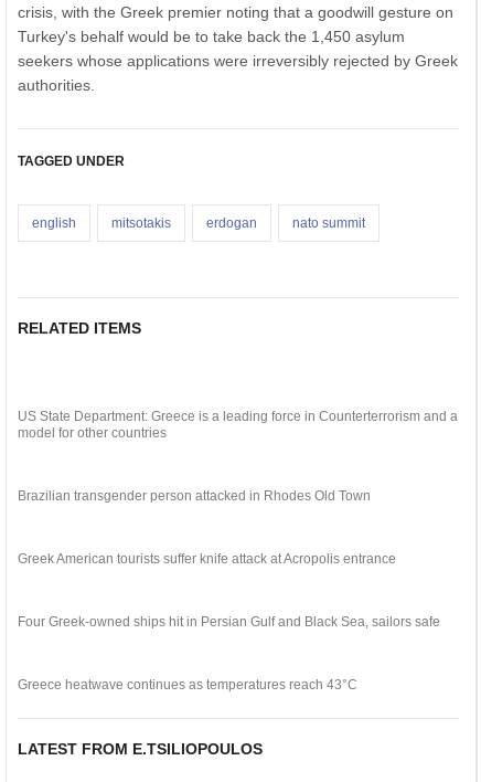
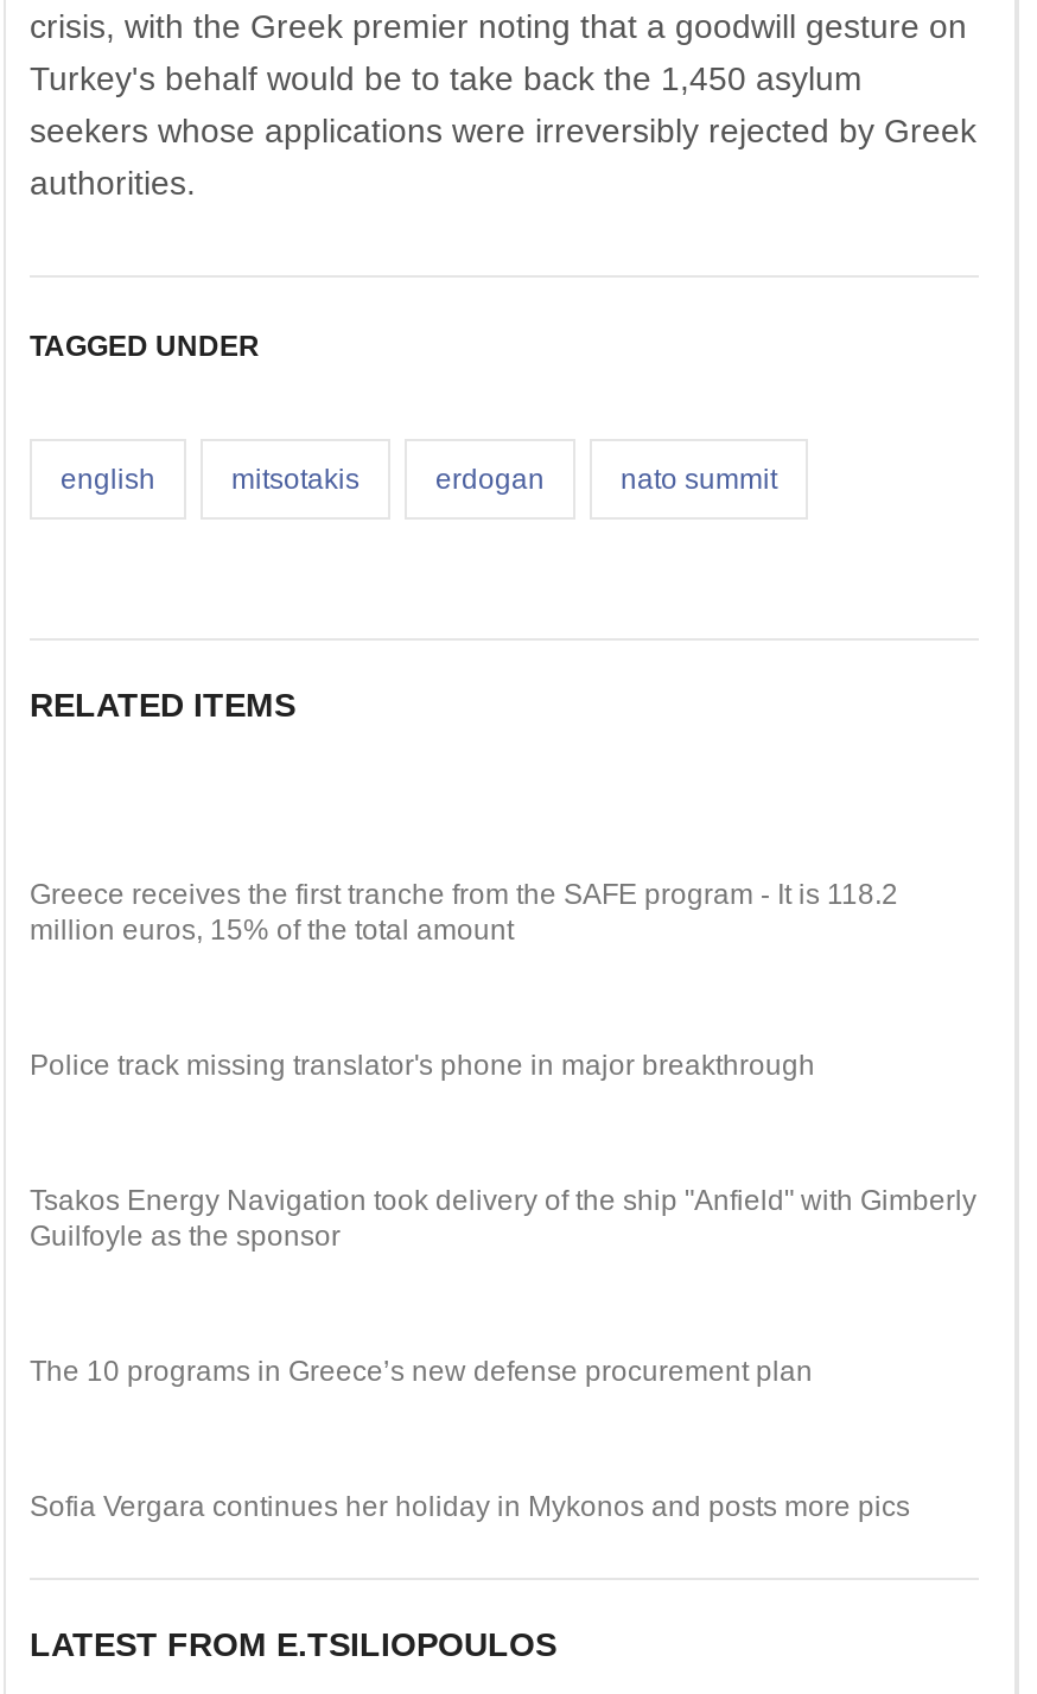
[18,409,458,441] US State Department: Greece is a leading force in Counterterrorism and a | model for other countries -> [30,878,898,947] Greece receives the first tranche from the SAFE program - It is 118.2 | million euros, 15% of the total amount
[18,488,371,504] Brazilian transgender person attacked in Rhodes Old Town -> [30,1049,815,1082] Police track missing translator's phone in major breakthrough
[18,551,396,567] Greek American tourists suffer knife attack at Acropolis entrance -> [30,1184,976,1253] Tsakos Energy Navigation took delivery of the ship "Anfield" with Gimberly | Guilfoyle as the sponsor
[18,614,440,630] Four Greek-owned ships hit in Persian Gulf and Black Sea, sailors safe -> [30,1355,813,1388] The 10 programs in Greece’s new defense procurement plan
[18,677,357,693] Greece heatwave continues as temperatures reach 43°C -> [30,1490,910,1523] Sofia Vergara continues her holiday in Mykonos and posts more pics

